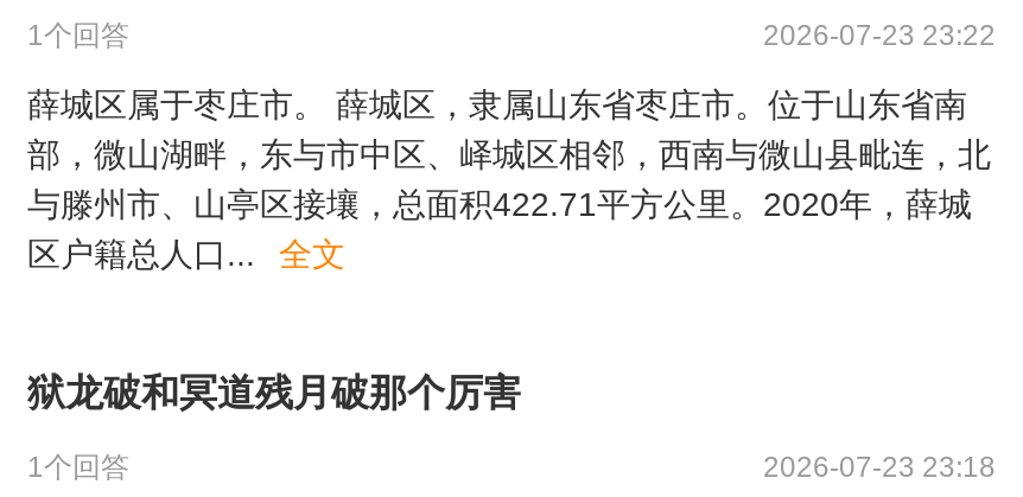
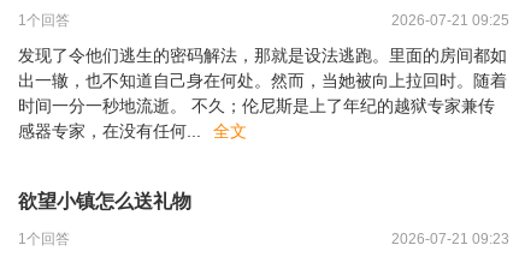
[763,19,996,52] 2026-07-23 23:22 -> [391,12,509,29] 2026-07-21 09:25
[27,85,991,273] 薛城区属于枣庄市。 薛城区，隶属山东省枣庄市。位于山东省南 | 部，微山湖畔，东与市中区、峄城区相邻，西南与微山县毗连，北 | 与滕州市、山亭区接壤，总面积422.71平方公里。2020年，薛城 | 区户籍总人口... -> [18,46,507,141] 发现了令他们逃生的密码解法，那就是设法逃跑。里面的房间都如 | 出一辙，也不知道自己身在何处。然而，当她被向上拉回时。随着 | 时间一分一秒地流逝。 不久；伦尼斯是上了年纪的越狱专家兼传 | 感器专家，在没有任何...
[27,372,521,413] 狱龙破和冥道残月破那个厉害 -> [18,191,191,211] 欲望小镇怎么送礼物
[763,451,996,484] 2026-07-23 23:18 -> [391,231,509,247] 2026-07-21 09:23

